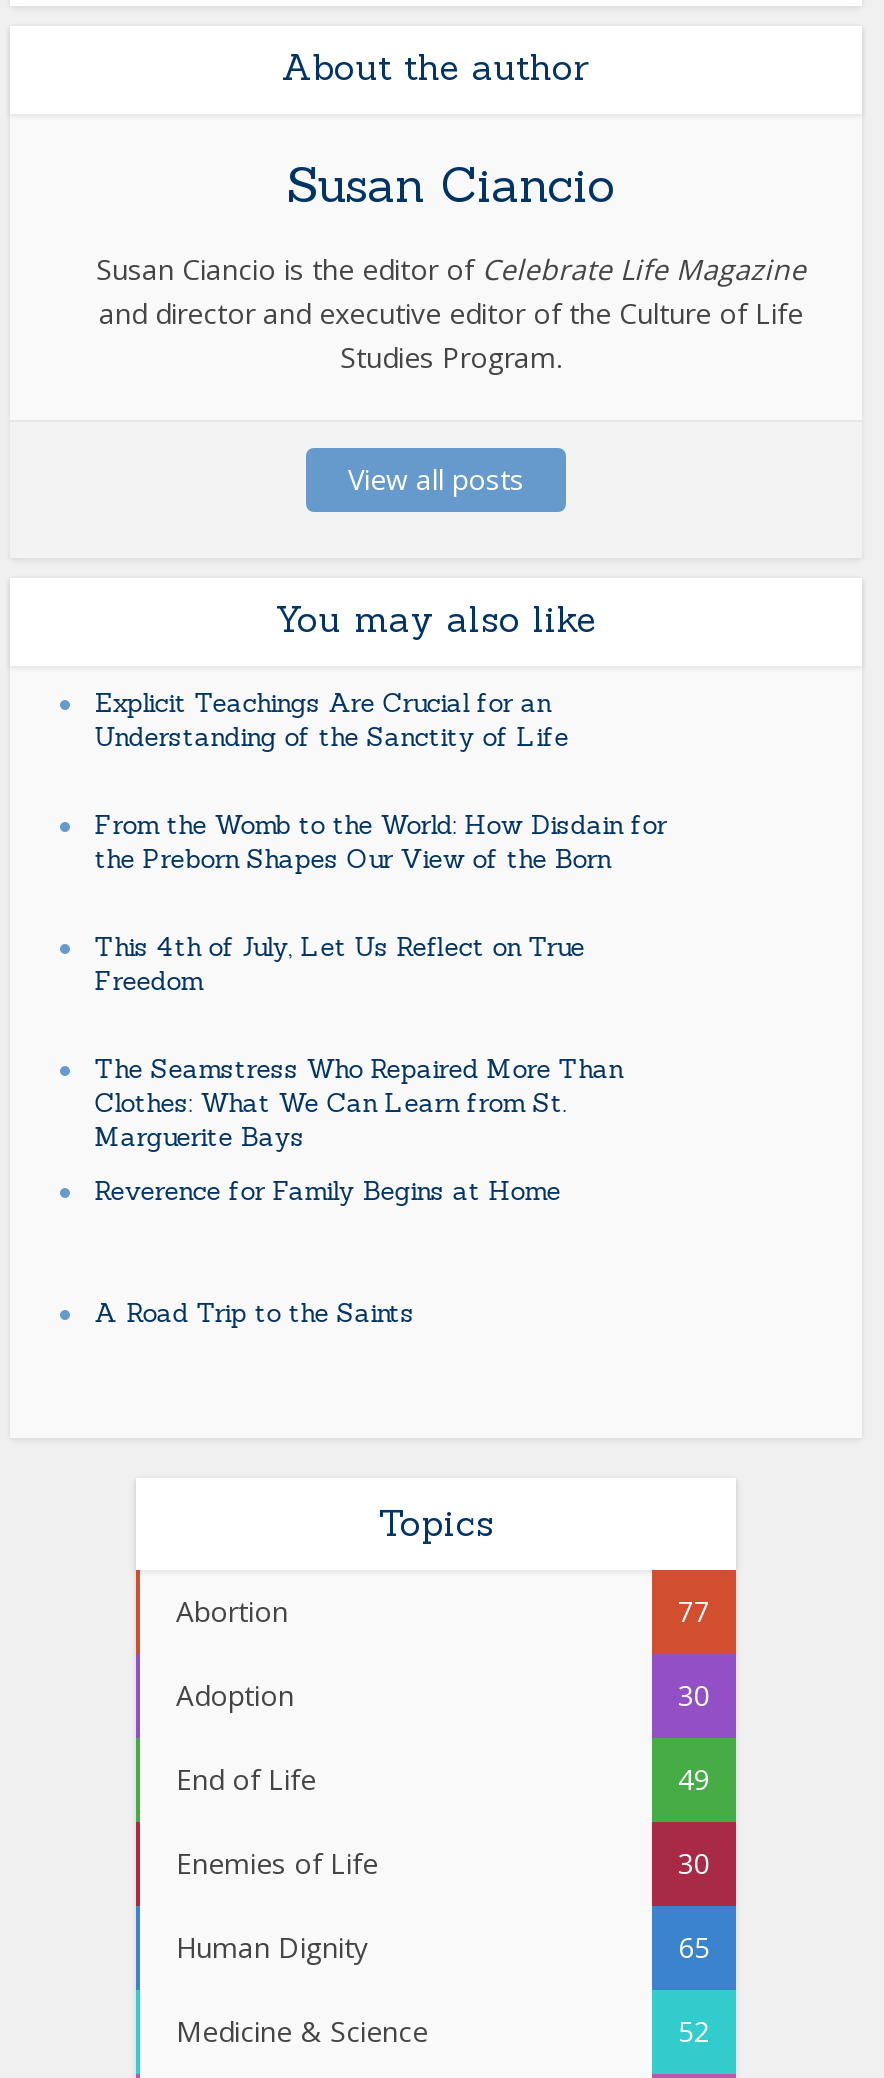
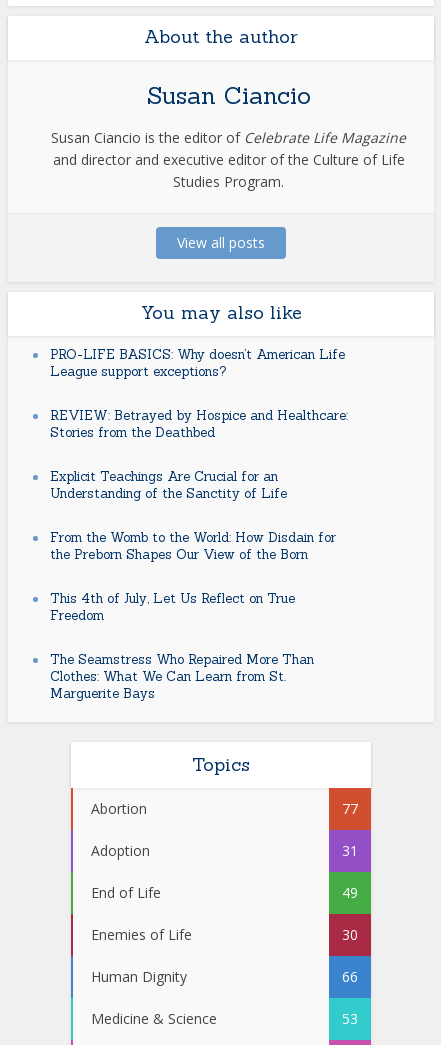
none -> [50,346,348,441] PRO-LIFE BASICS: Why doesn’t American Life | League support exceptions? | REVIEW: Betrayed by Hospice and Healthcare: | Stories from the Deathbed
moved [94,687,666,1155] -> [50,468,336,702]: Explicit Teachings Are Crucial for an | Understanding of the Sanctity of Life | From the Womb to the World: How Disdain for | ... | Clothes: What We Can Learn from St. | Marguerite Bays
[94,1175,560,1209] Reverence for Family Begins at Home -> none
[94,1297,414,1331] A Road Trip to the Saints -> none
[678,1677,710,1715] 30 -> [342,841,358,860] 31
[678,1929,710,1967] 65 -> [342,967,358,986] 66
[678,2013,710,2051] 52 -> [342,1009,358,1028] 53

